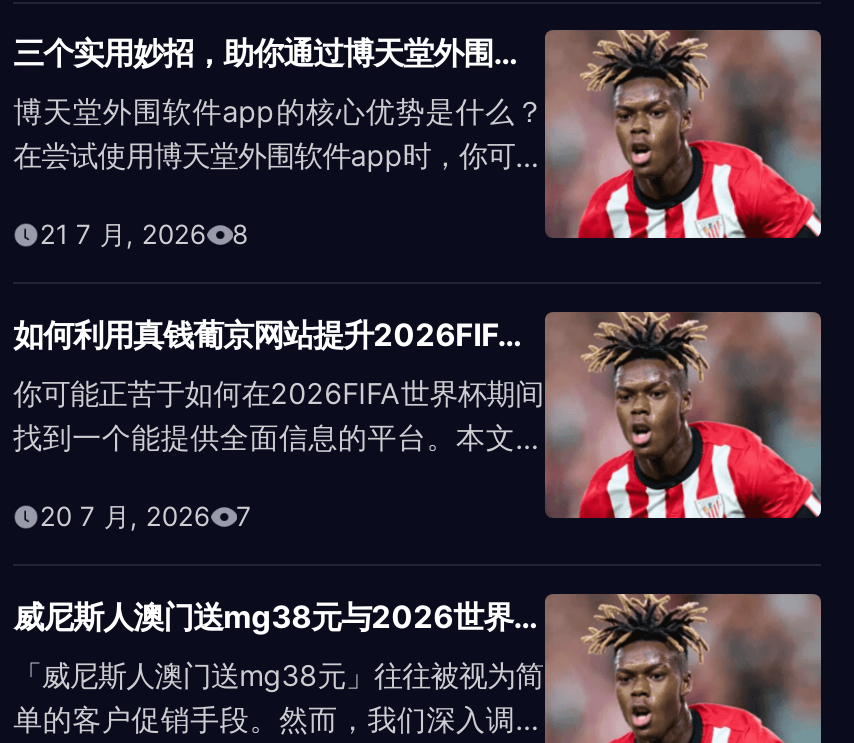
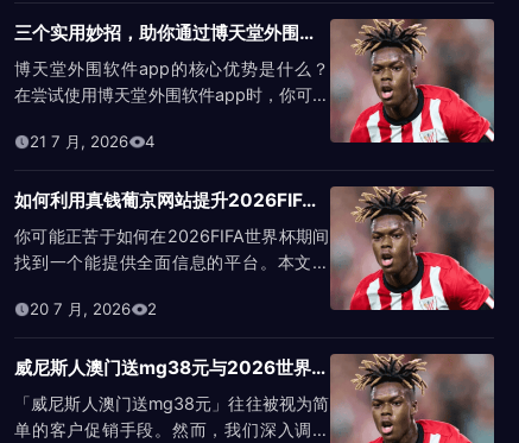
[40,219,248,251] 21 7 月, 2026 8 -> [30,132,155,151] 21 7 月, 2026 4
[40,501,252,533] 20 7 月, 2026 7 -> [30,299,156,318] 20 7 月, 2026 2

